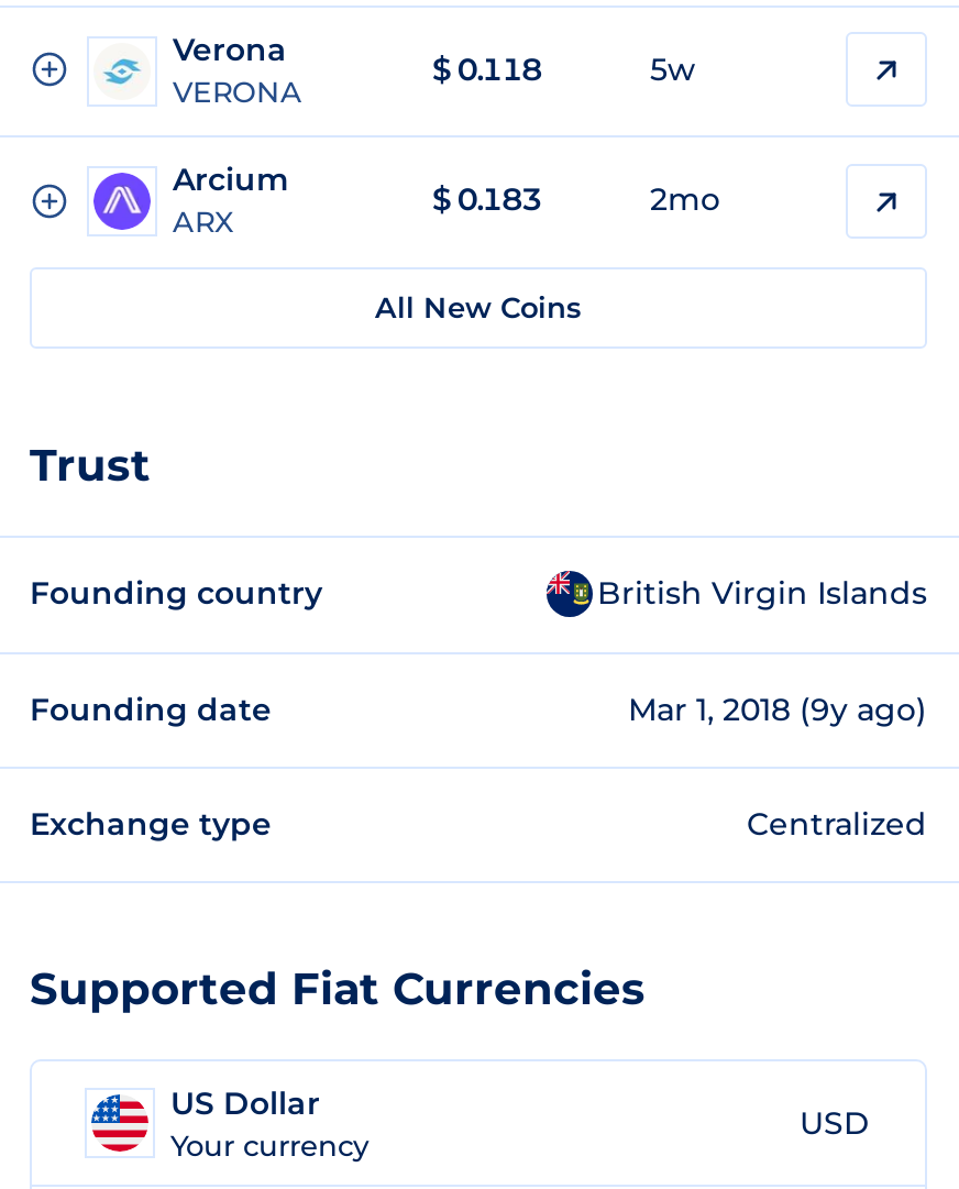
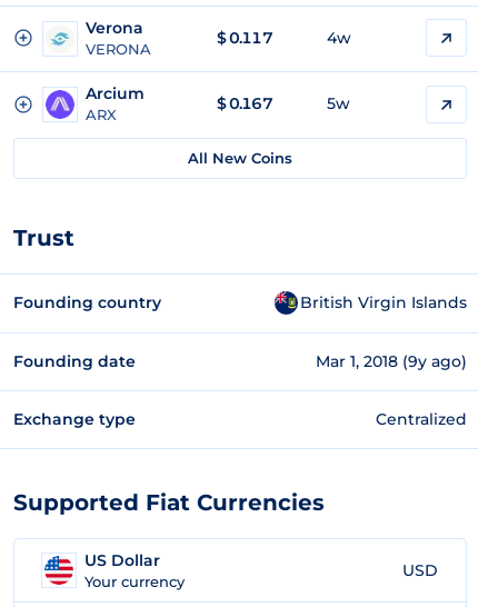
[432,49,696,89] $0.118 | 5w -> [217,28,351,48] $0.117 | 4w
[432,179,720,219] $0.183 | 2mo -> [217,93,350,113] $0.167 | 5w

